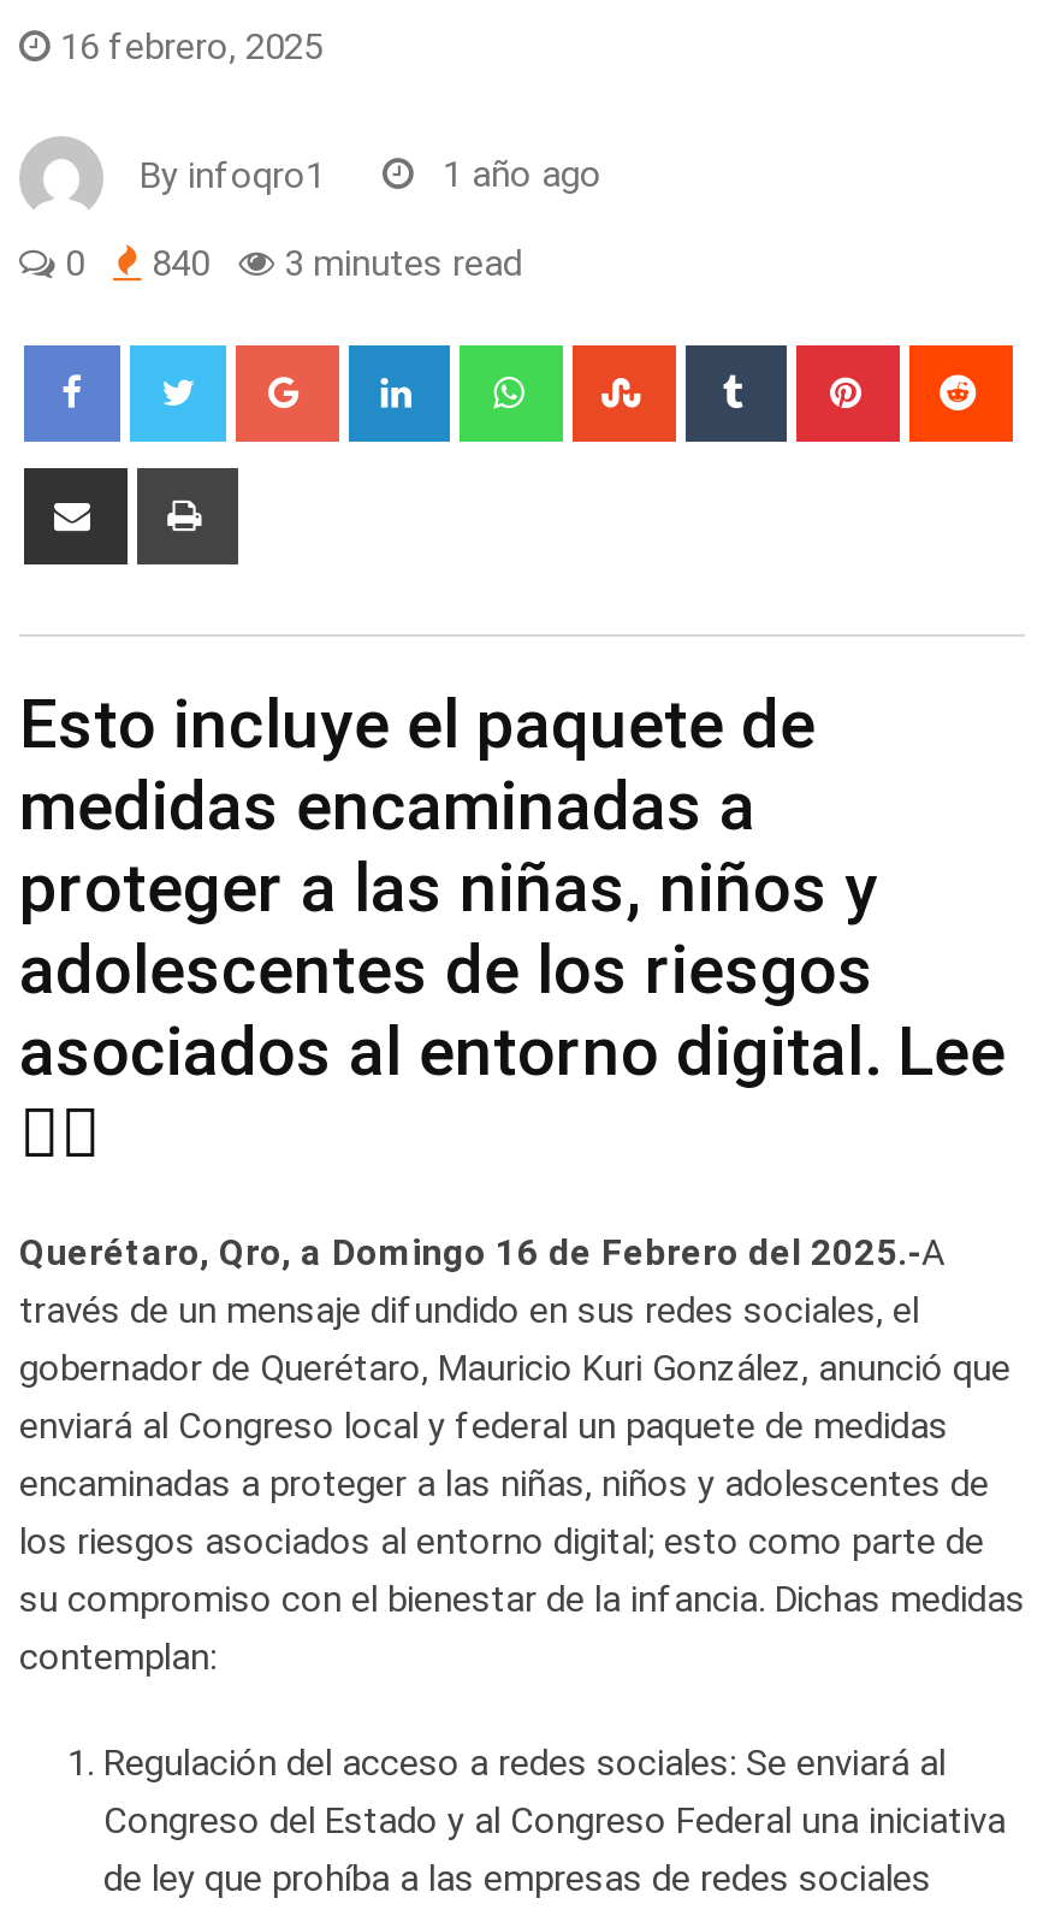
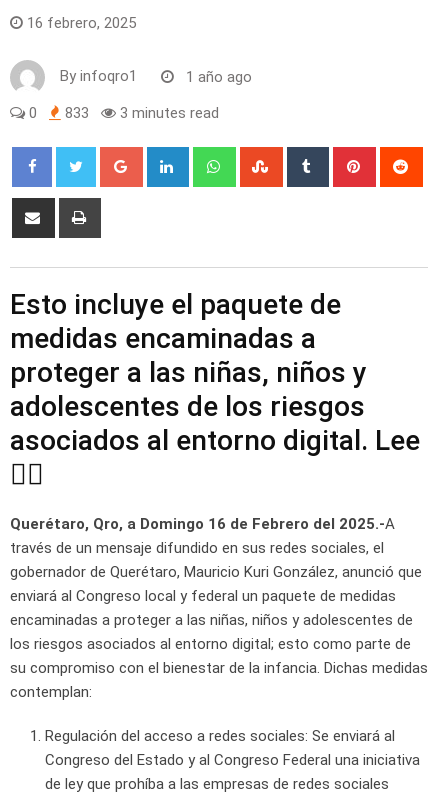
[55,241,522,284] 0 840 3 minutes read -> [25,104,219,122] 0 833 3 minutes read

